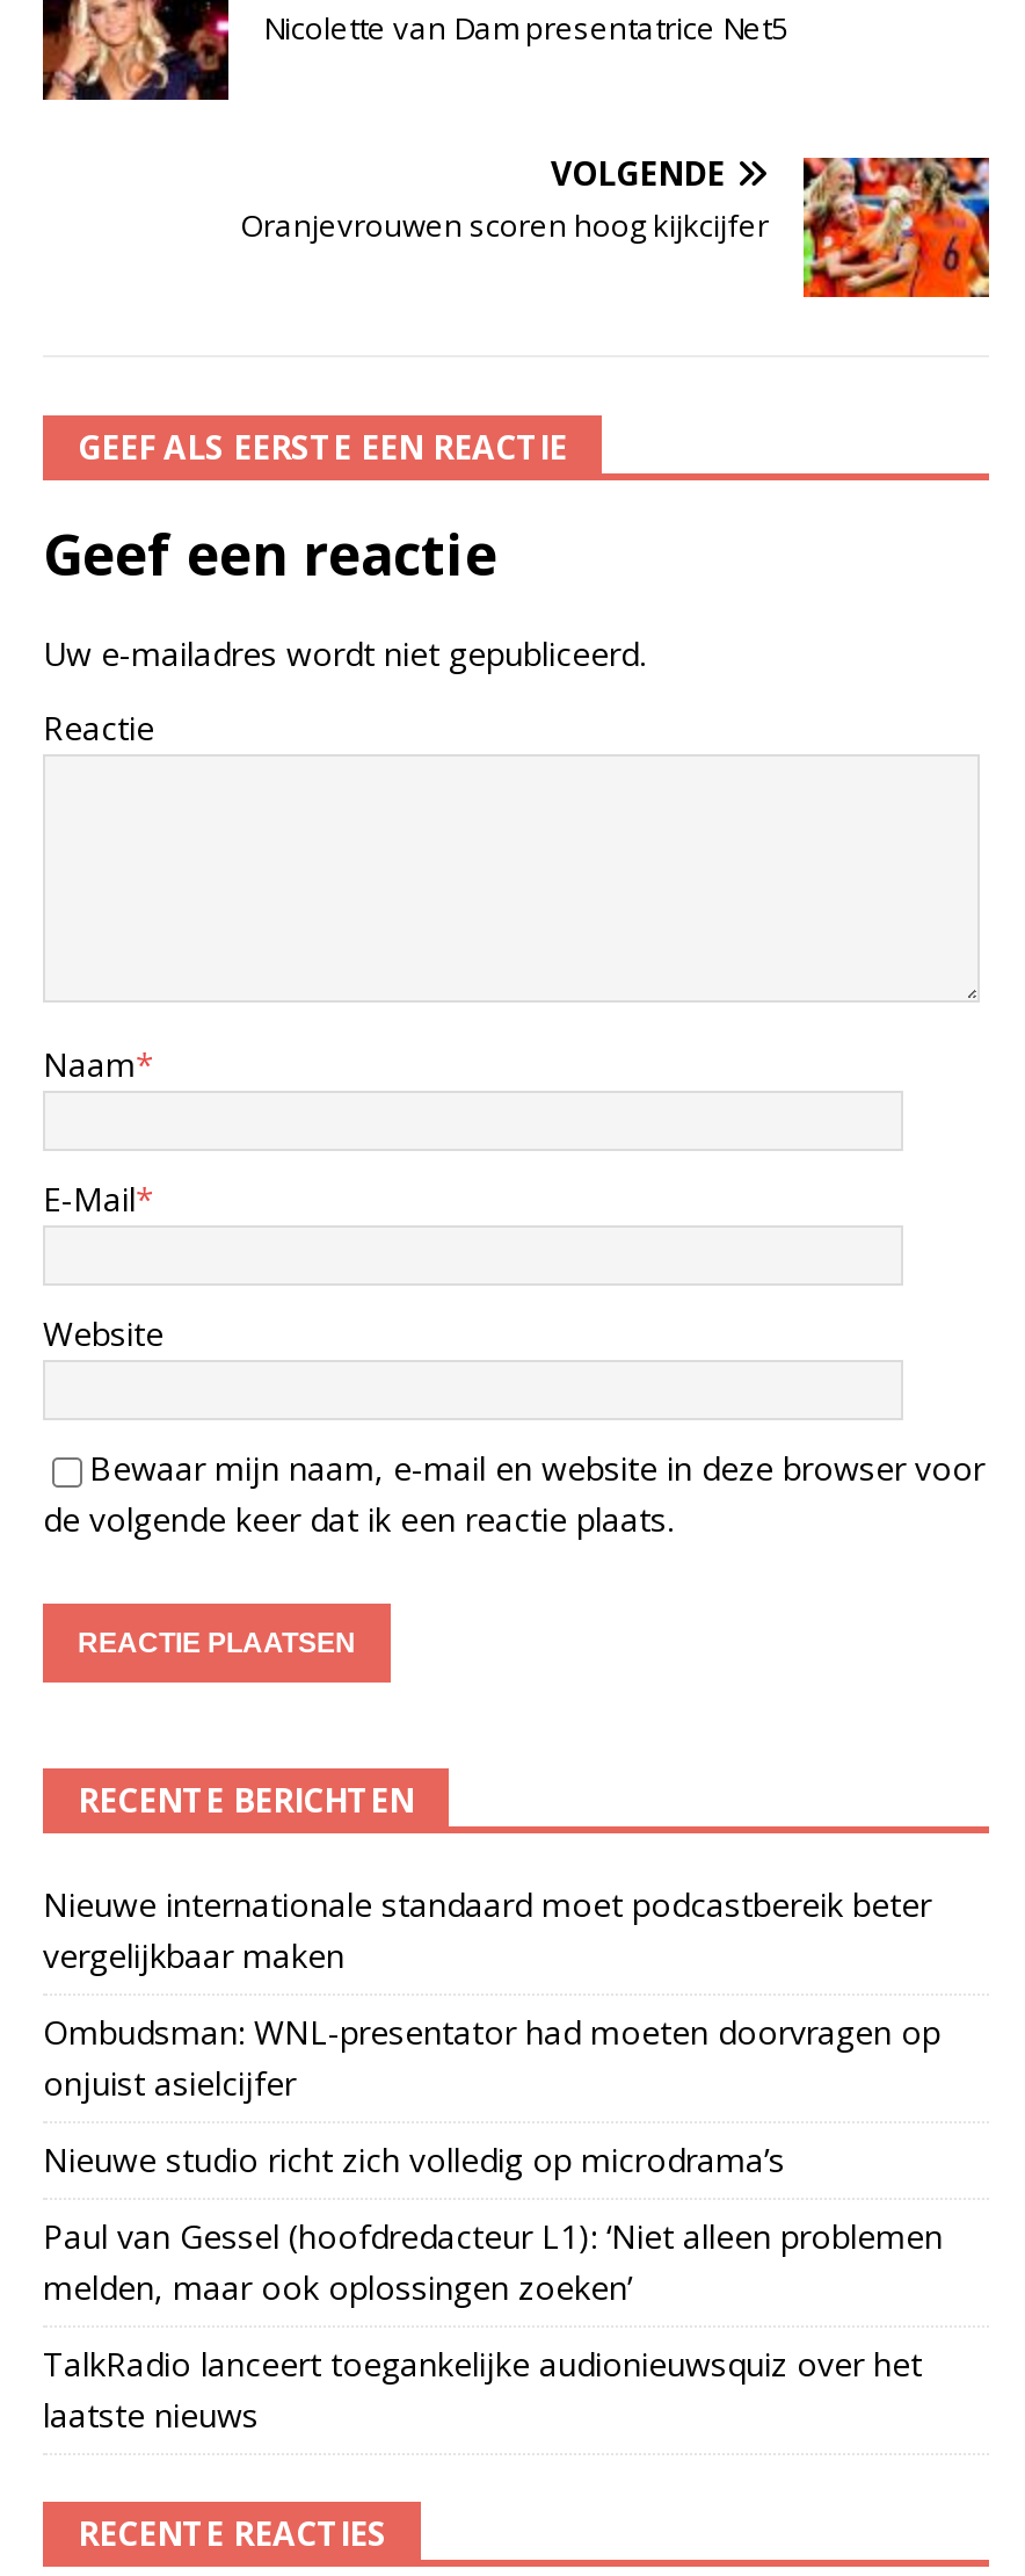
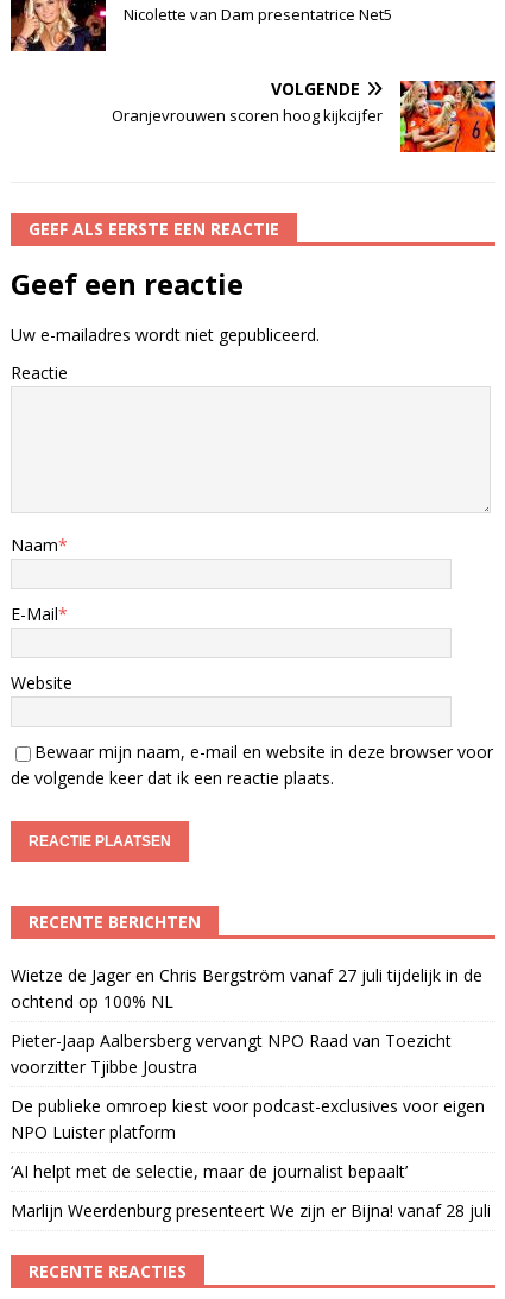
[43,1882,931,1977] Nieuwe internationale standaard moet podcastbereik beter | vergelijkbaar maken -> [11,964,482,1013] Wietze de Jager en Chris Bergström vanaf 27 juli tijdelijk in de | ochtend op 100% NL
[43,2010,940,2105] Ombudsman: WNL-presentator had moeten doorvragen op | onjuist asielcijfer -> [11,1029,452,1078] Pieter-Jaap Aalbersberg vervangt NPO Raad van Toezicht | voorzitter Tjibbe Joustra
[43,2137,785,2181] Nieuwe studio richt zich volledig op microdrama’s -> [11,1095,485,1143] De publieke omroep kiest voor podcast-exclusives voor eigen | NPO Luister platform
[43,2214,943,2309] Paul van Gessel (hoofdredacteur L1): ‘Niet alleen problemen | melden, maar ook oplossingen zoeken’ -> [11,1160,408,1183] ‘AI helpt met de selectie, maar de journalist bepaalt’
[43,2342,922,2437] TalkRadio lanceert toegankelijke audionieuwsquiz over het | laatste nieuws -> [11,1199,491,1222] Marlijn Weerdenburg presenteert We zijn er Bijna! vanaf 28 juli

